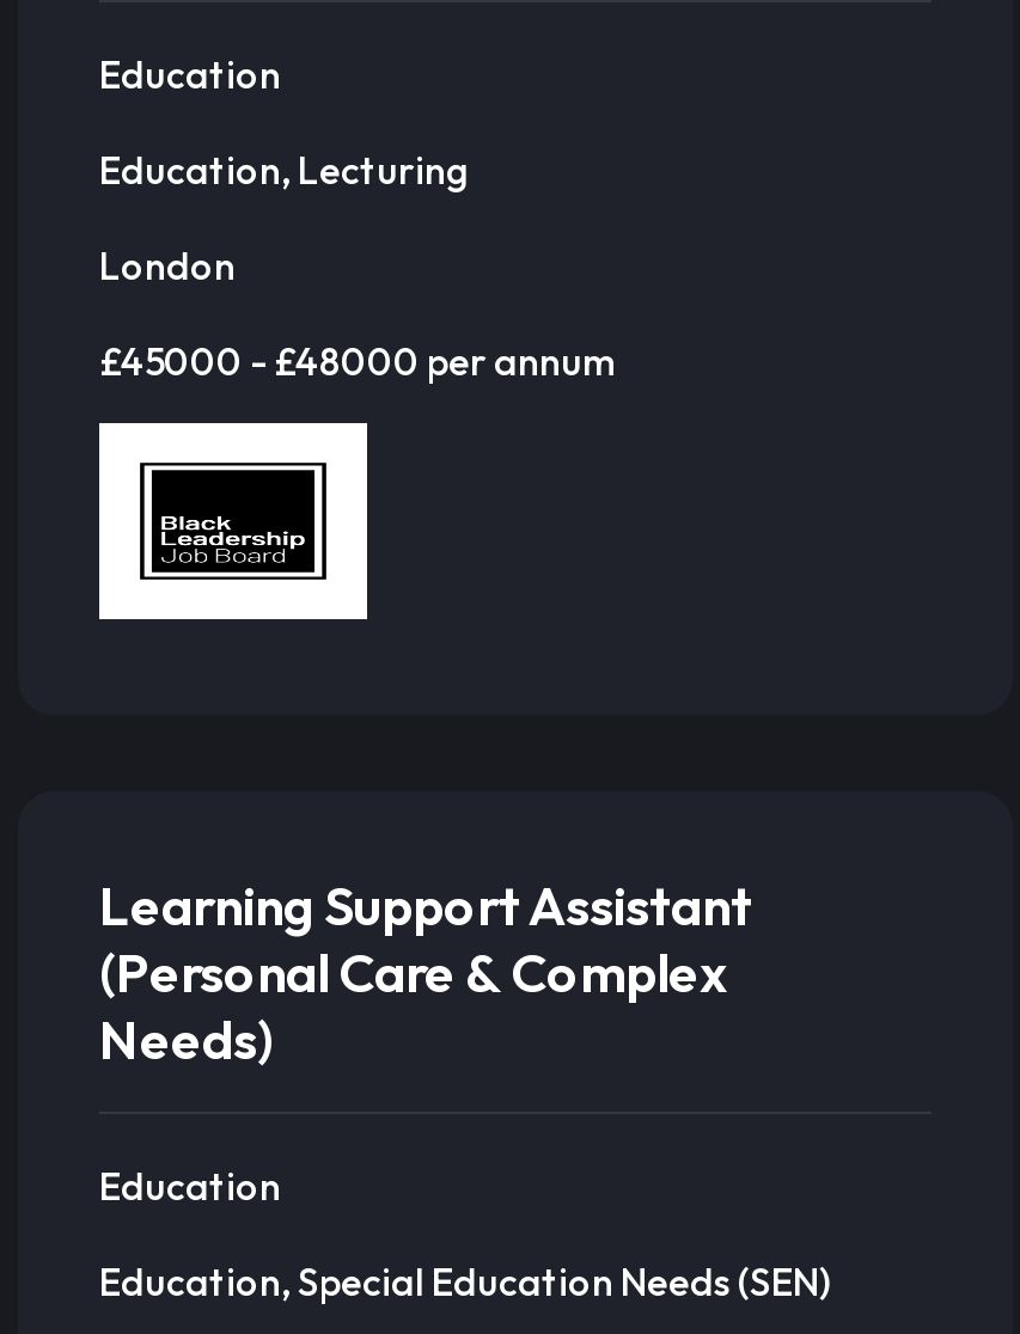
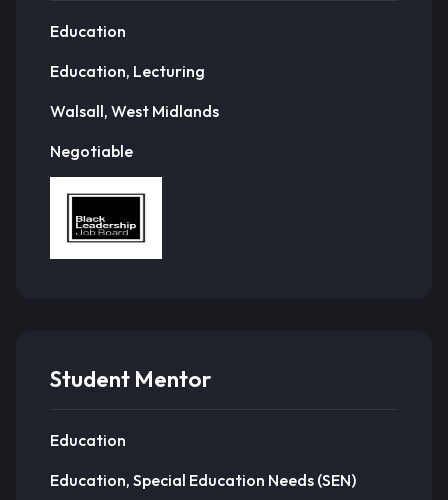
[99,241,236,289] London -> [50,101,219,121] Walsall, West Midlands
[99,337,616,384] £45000 - £48000 per annum -> [50,141,133,161] Negotiable
[99,873,752,1074] Learning Support Assistant | (Personal Care & Complex | Needs) -> [50,365,211,393] Student Mentor

